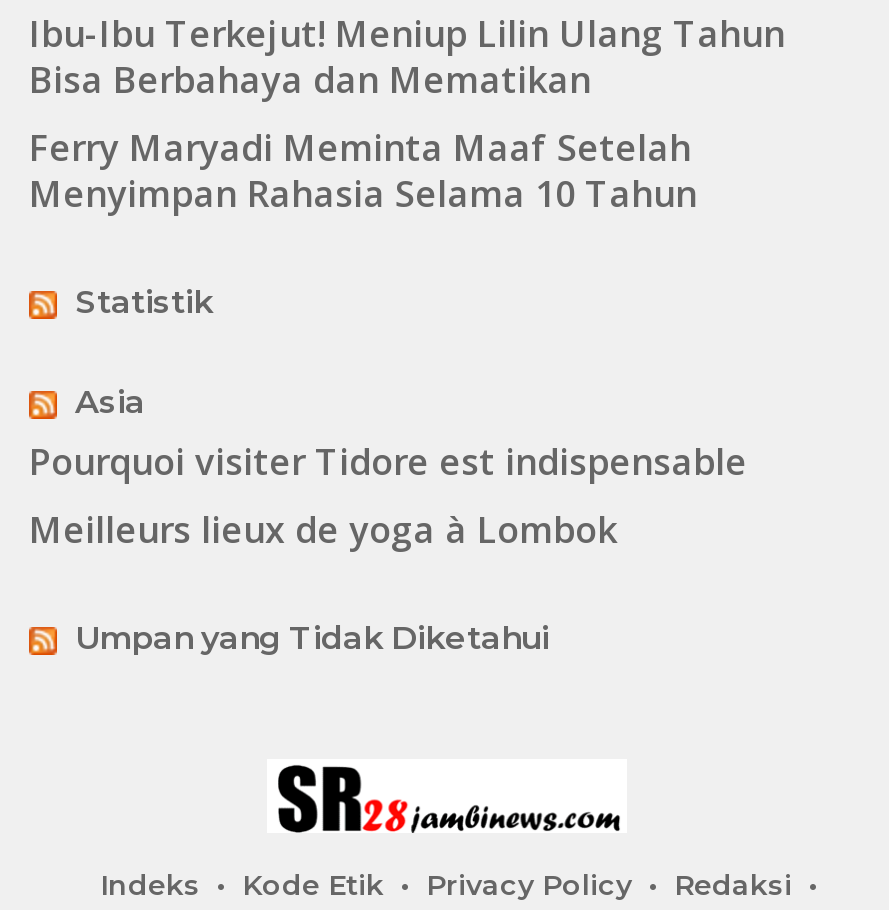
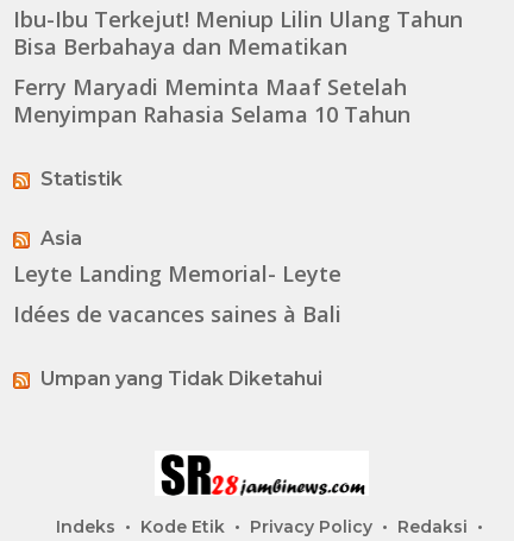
[29,437,747,553] Pourquoi visiter Tidore est indispensable | Meilleurs lieux de yoga à Lombok -> [13,260,341,329] Leyte Landing Memorial- Leyte | Idées de vacances saines à Bali

